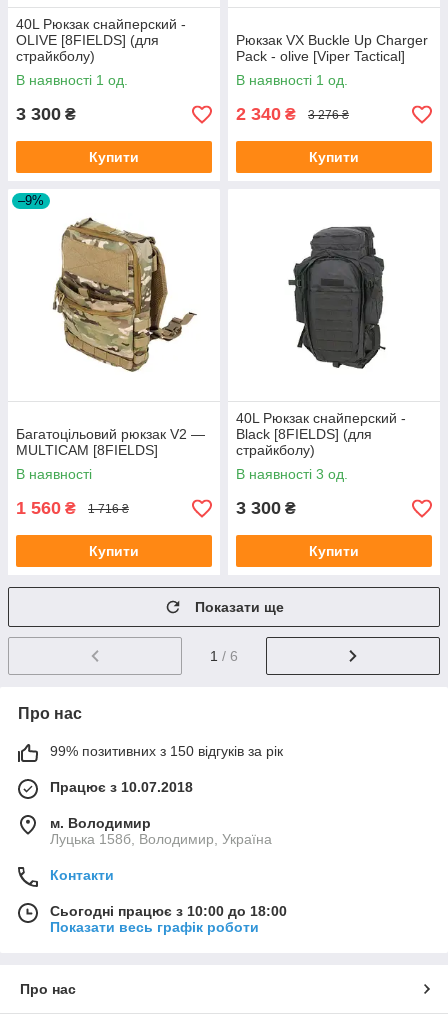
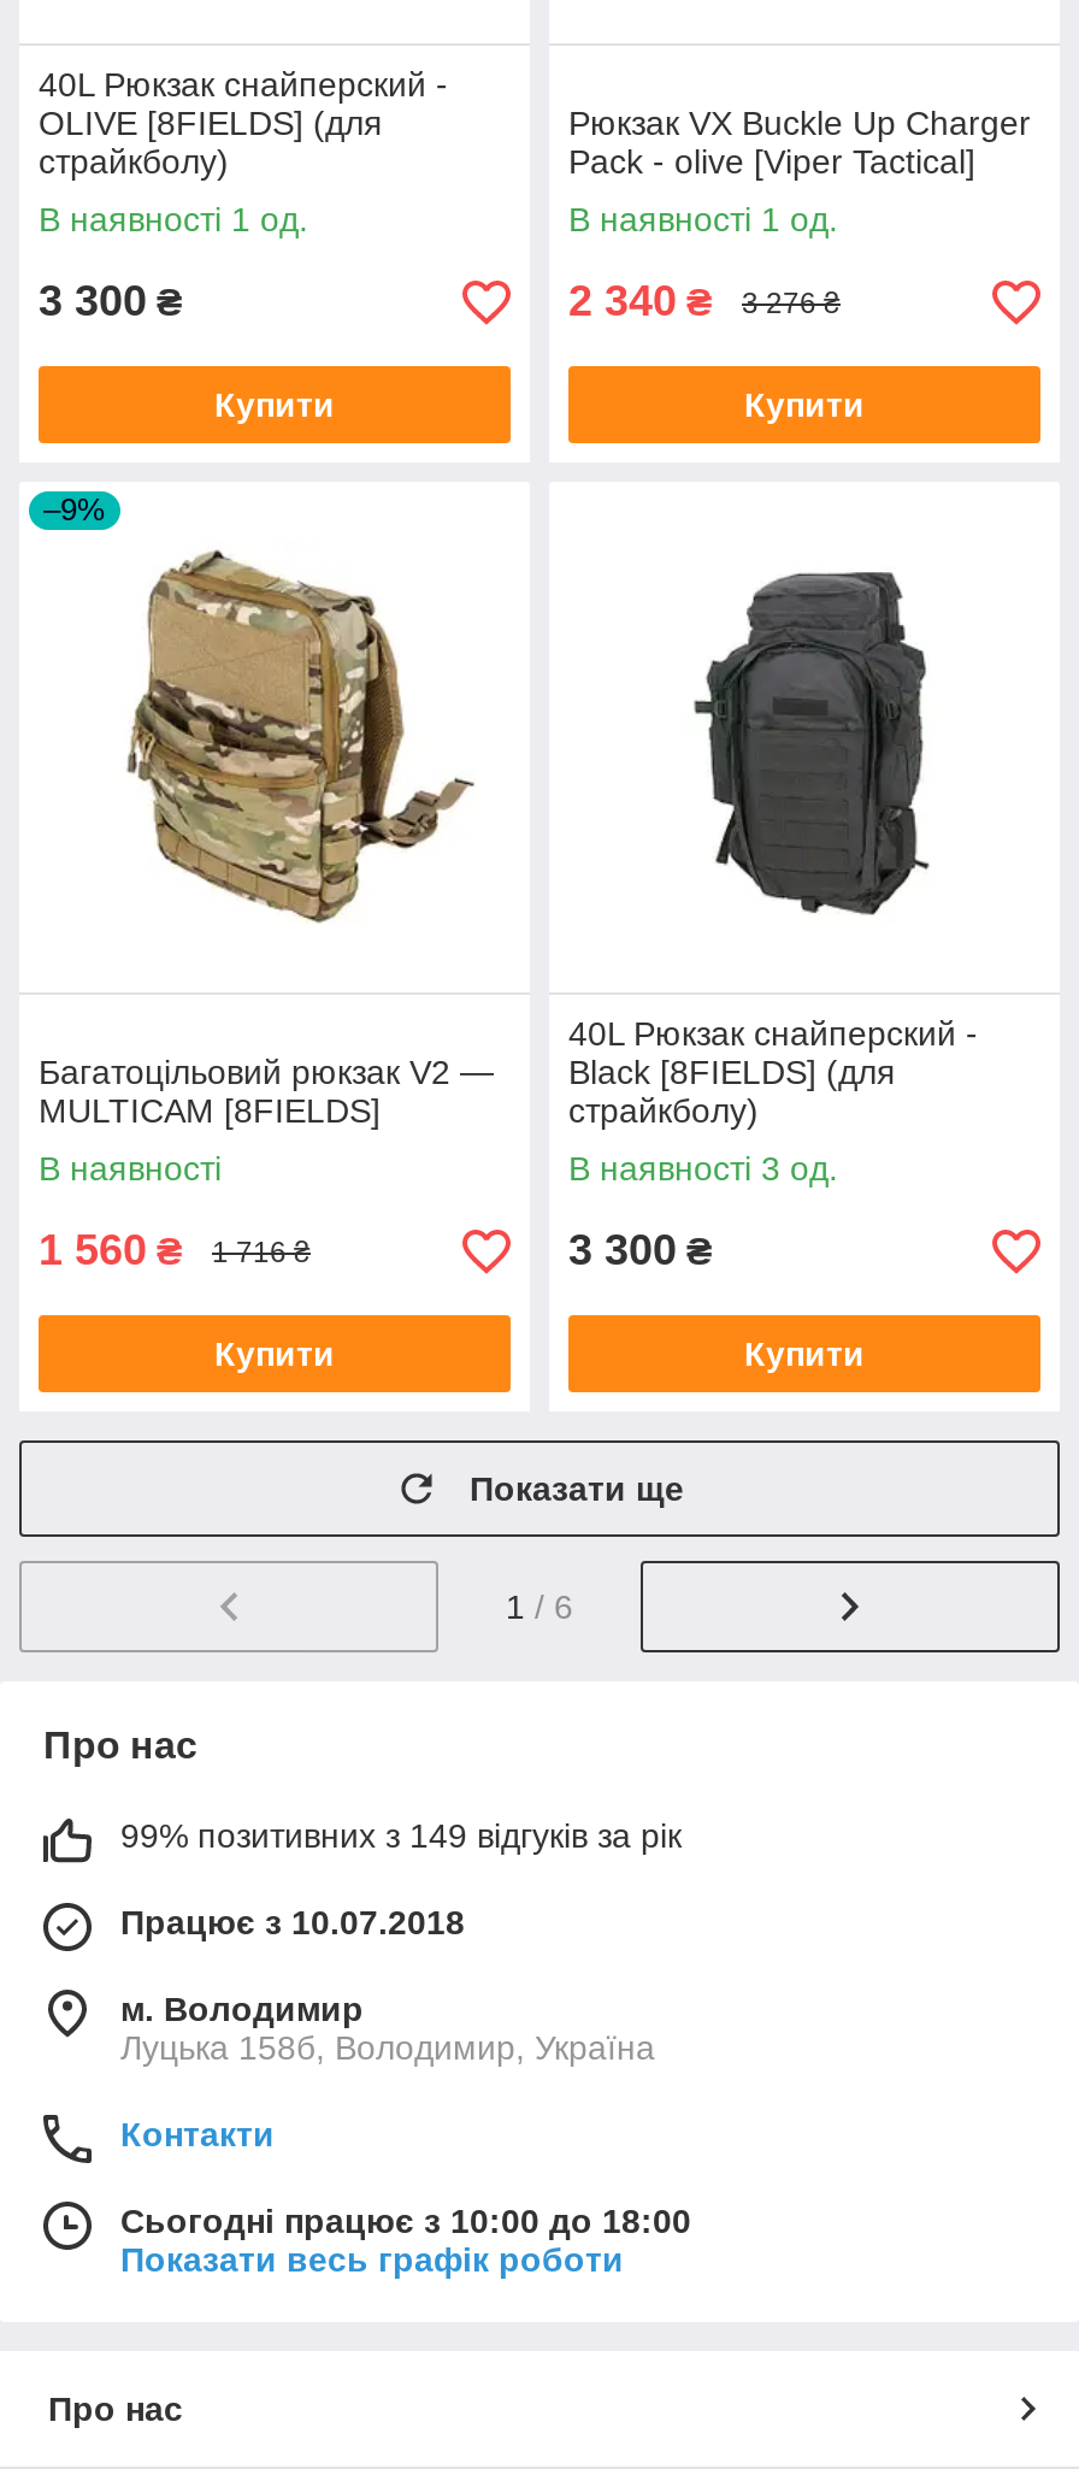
[50,743,283,759] 99% позитивних з 150 відгуків за рік -> [120,1816,682,1855] 99% позитивних з 149 відгуків за рік

